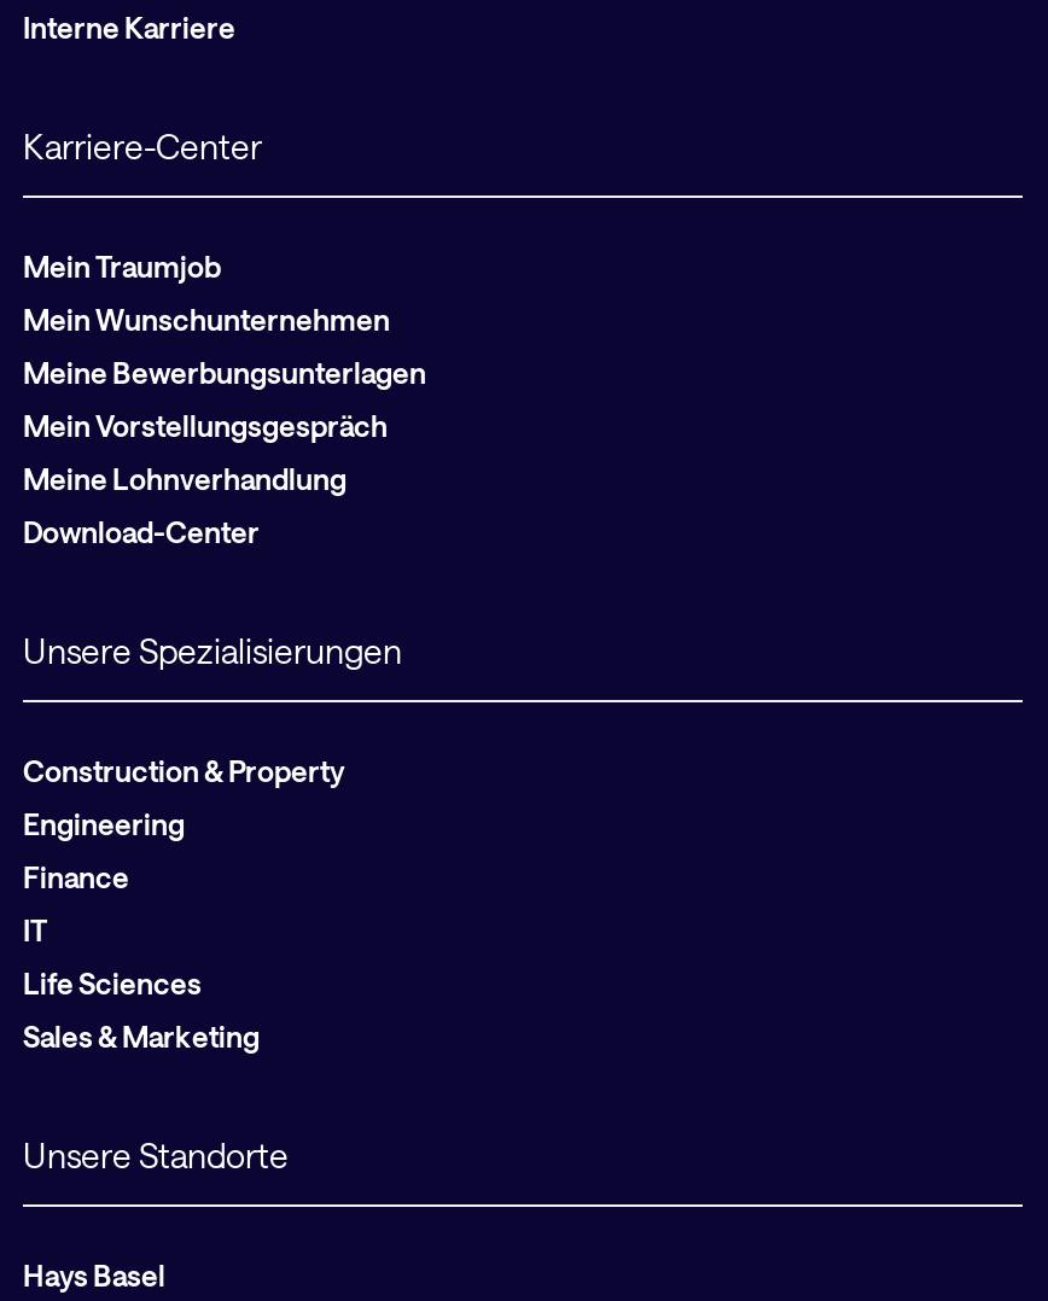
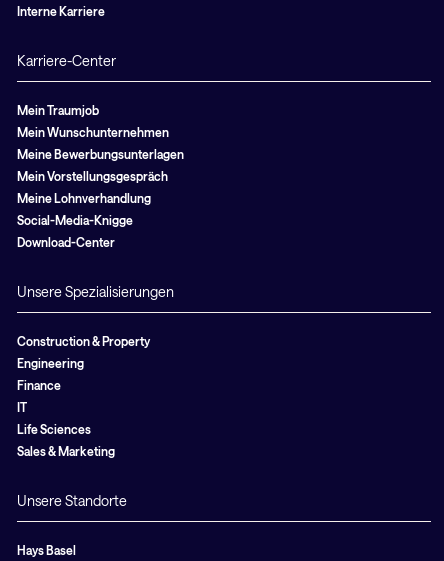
none -> [17,213,133,227] Social-Media-Knigge

